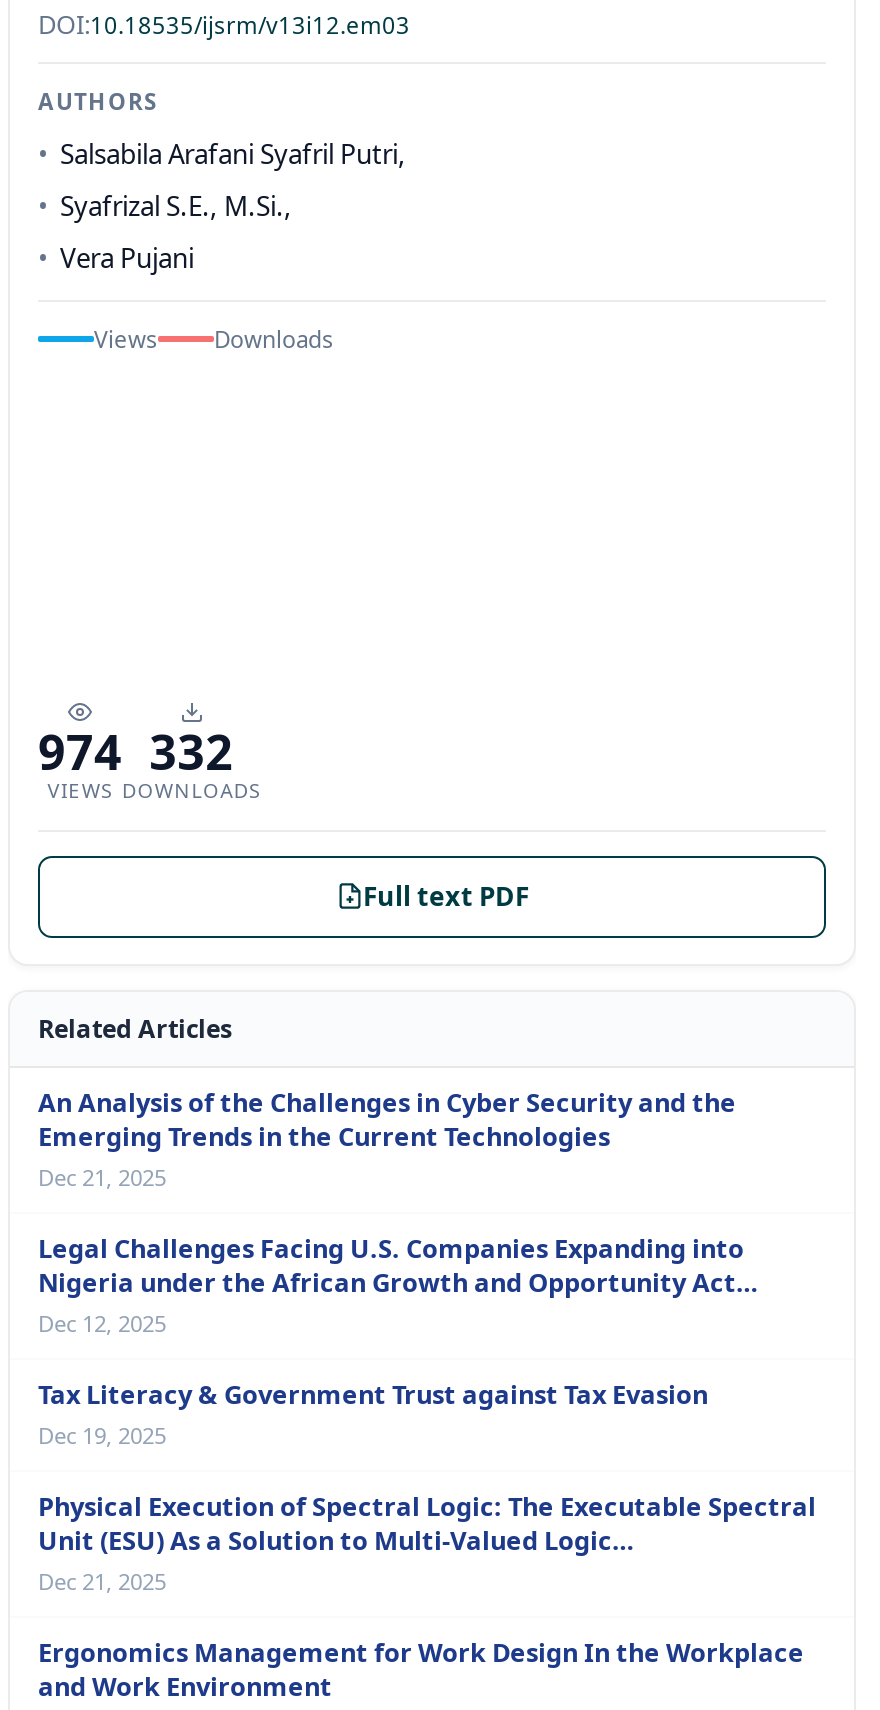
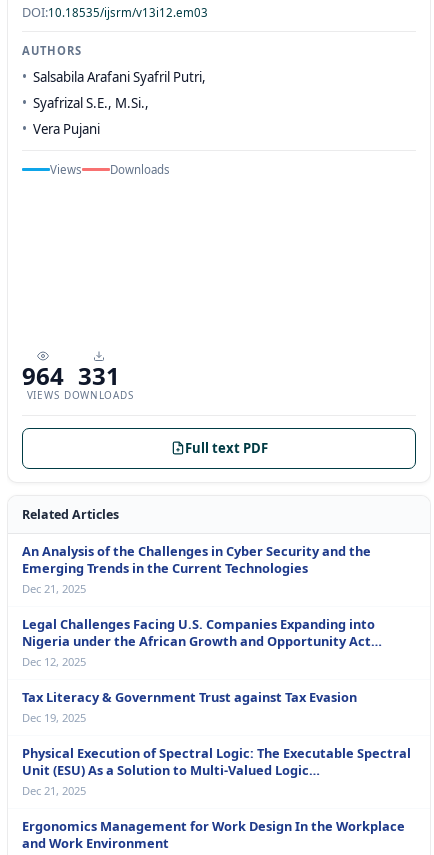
[38,718,122,784] 974 -> [22,359,64,392] 964
[149,718,233,784] 332 -> [78,359,120,392] 331

